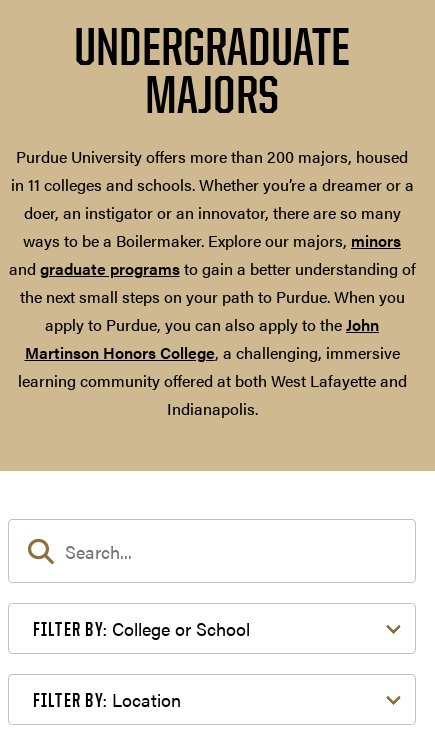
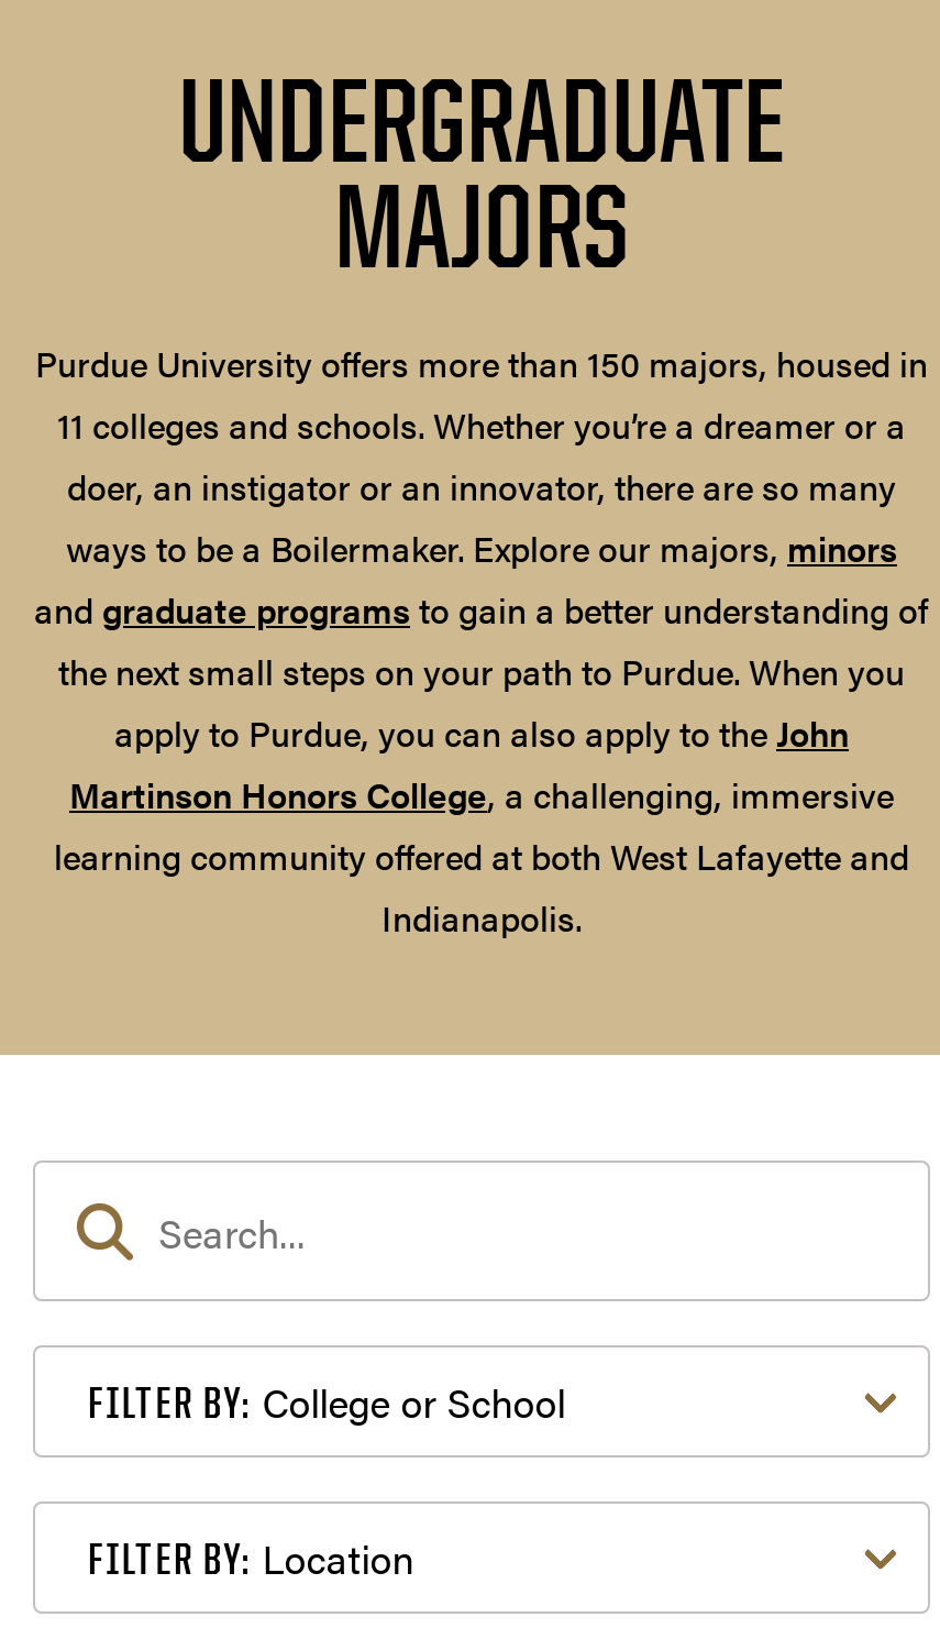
[10,145,413,196] Purdue University offers more than 200 majors, housed | in 11 colleges and schools. Whether you’re a dreamer or a -> [35,338,928,450] Purdue University offers more than 150 majors, housed in | 11 colleges and schools. Whether you’re a dreamer or a

